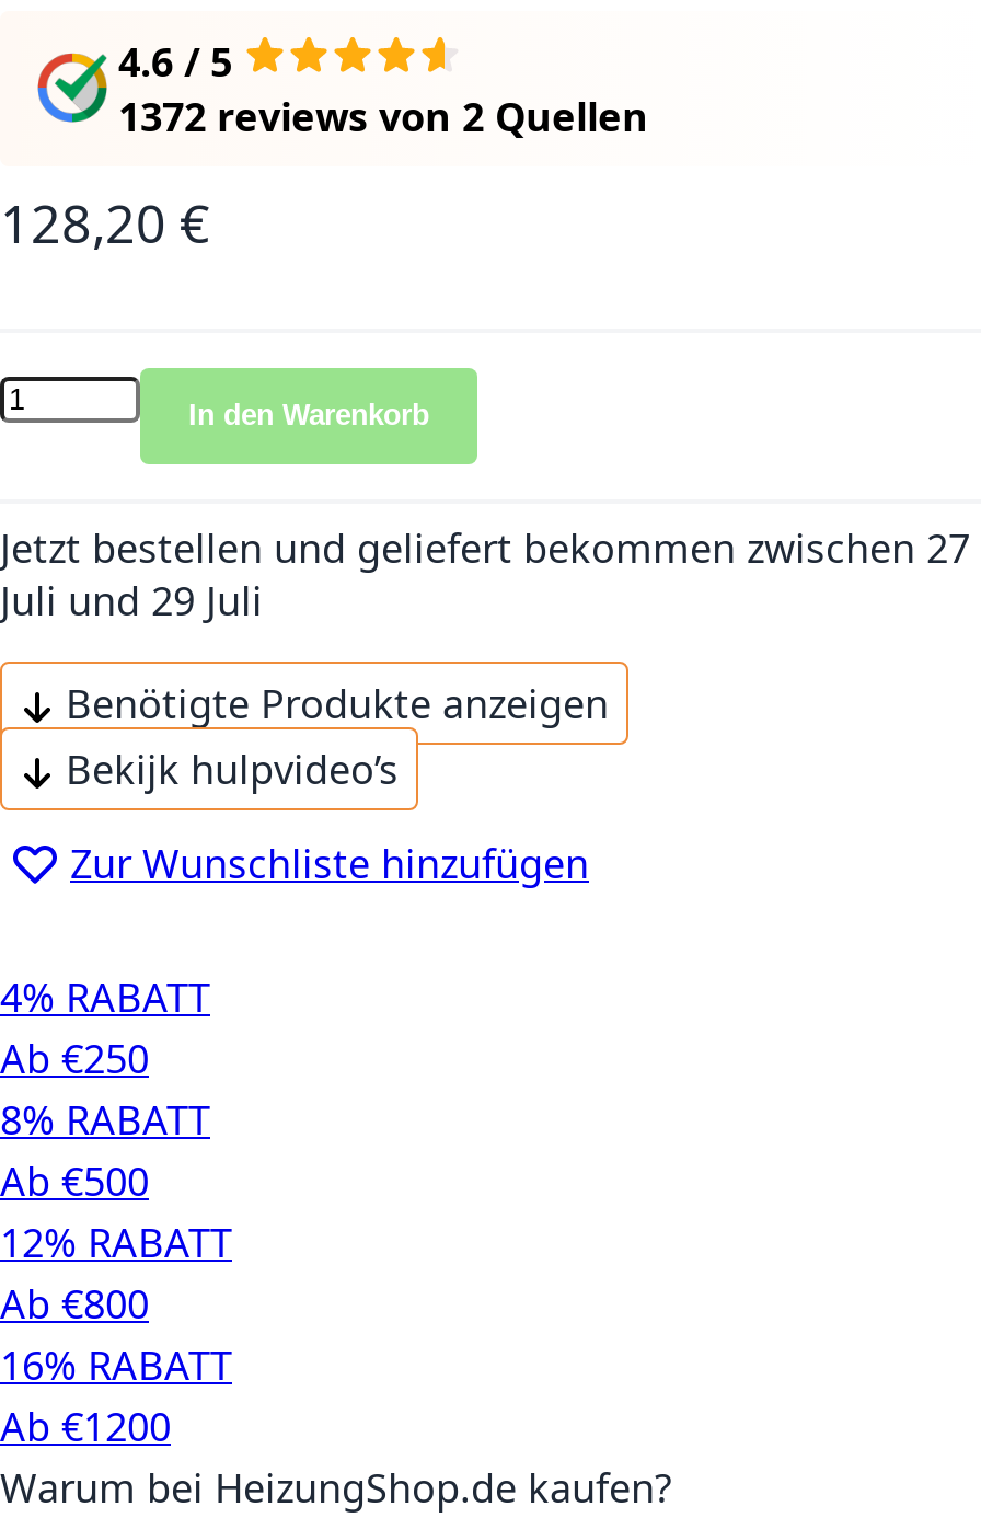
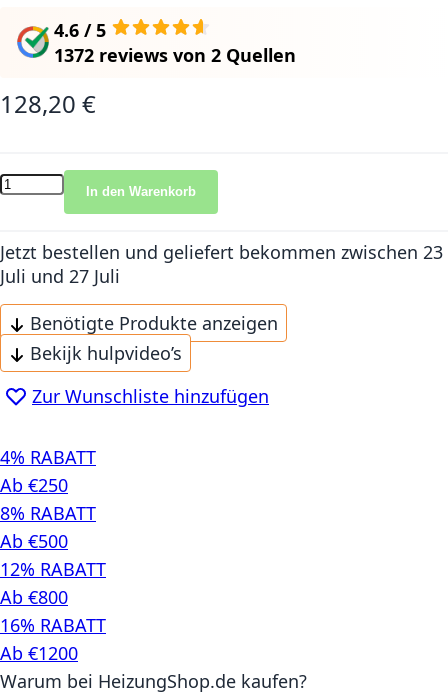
[0,520,970,573] Jetzt bestellen und geliefert bekommen zwischen 27 -> [0,240,443,264] Jetzt bestellen und geliefert bekommen zwischen 23
[0,573,263,626] Juli und 29 Juli -> [0,264,120,288] Juli und 27 Juli

